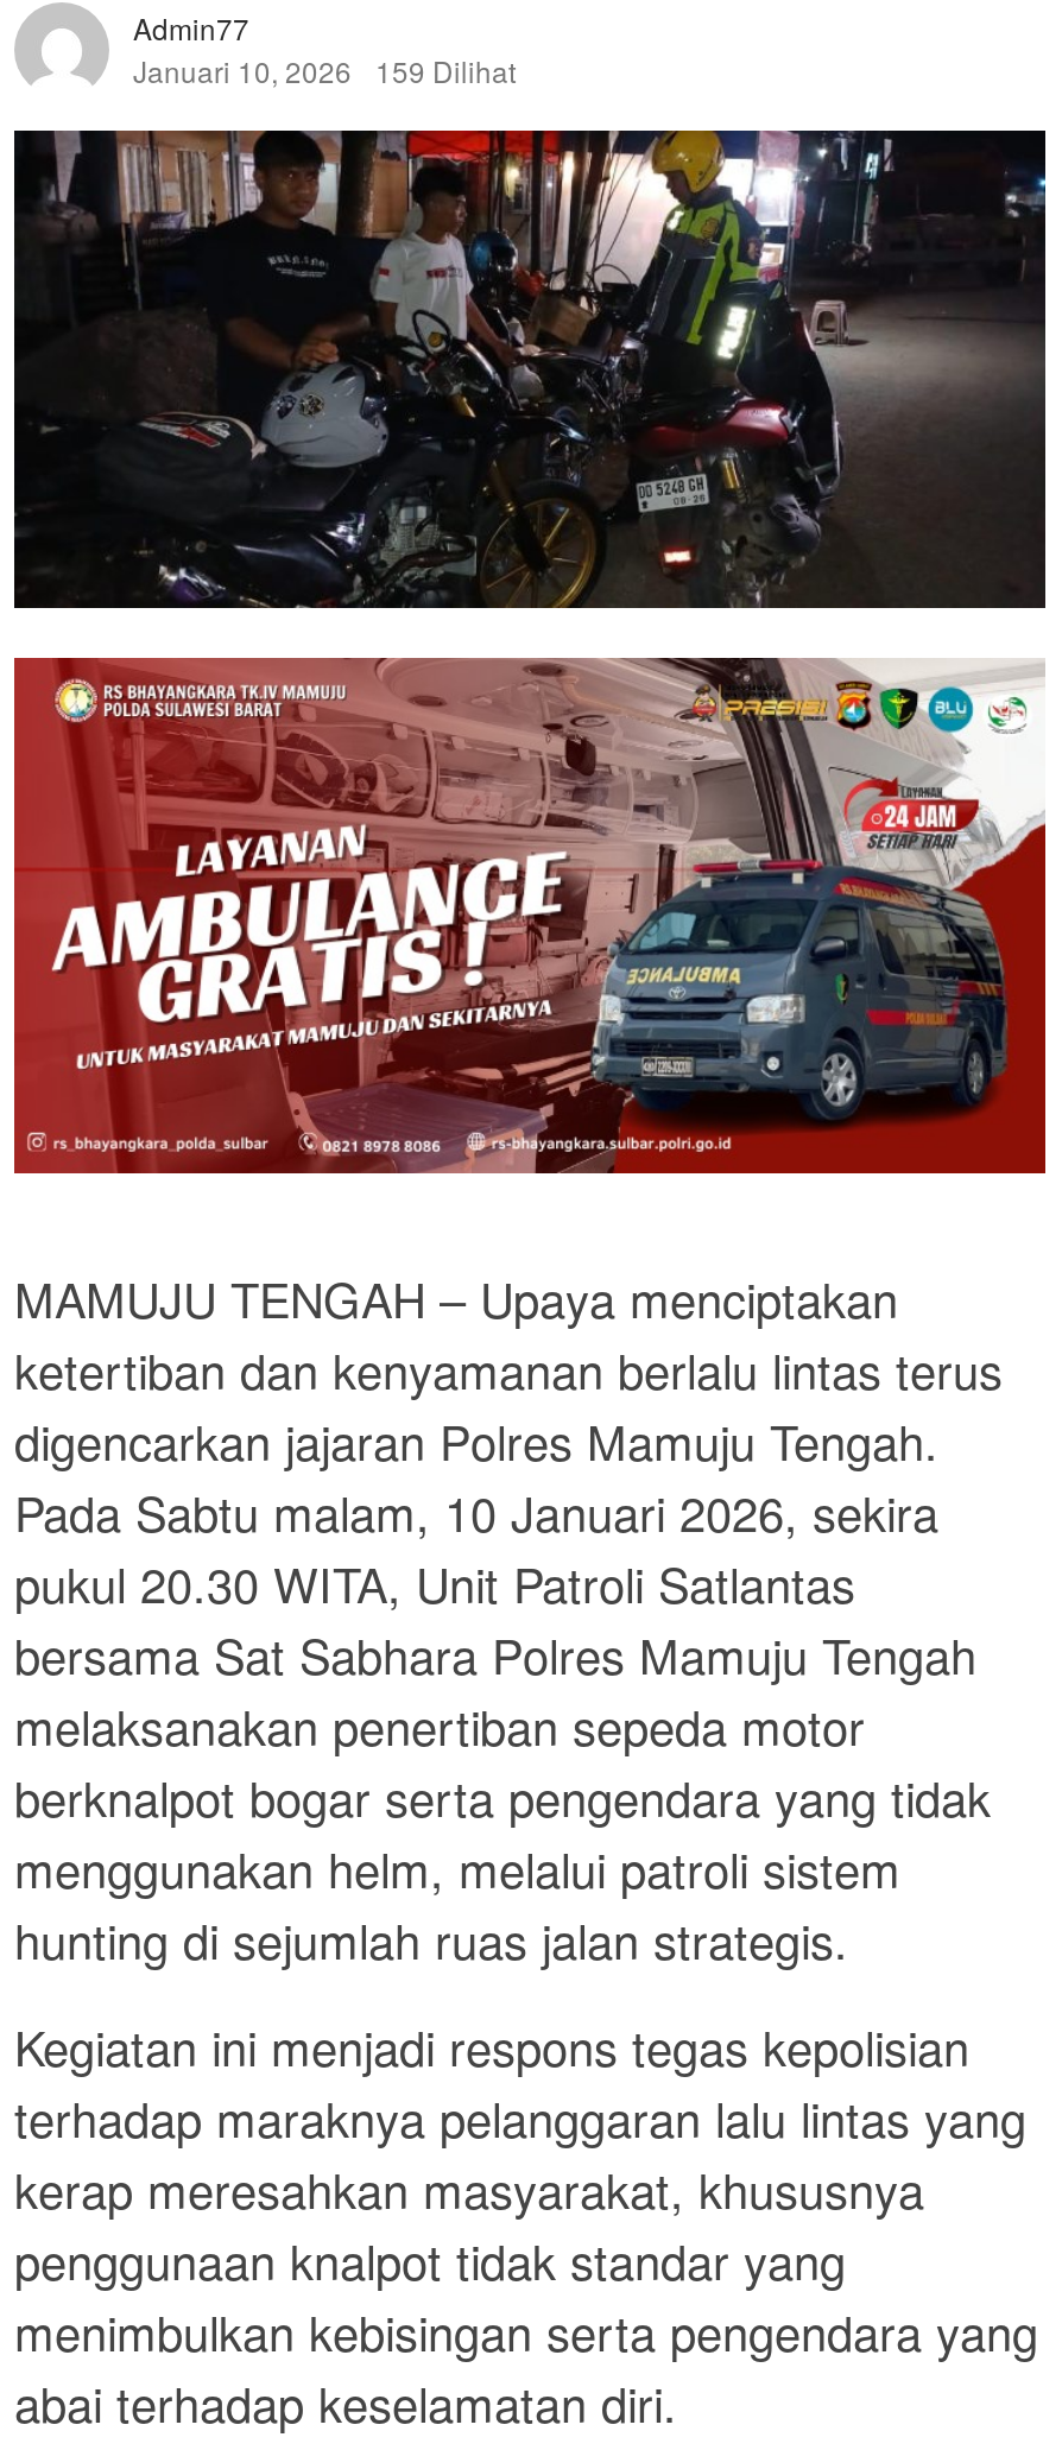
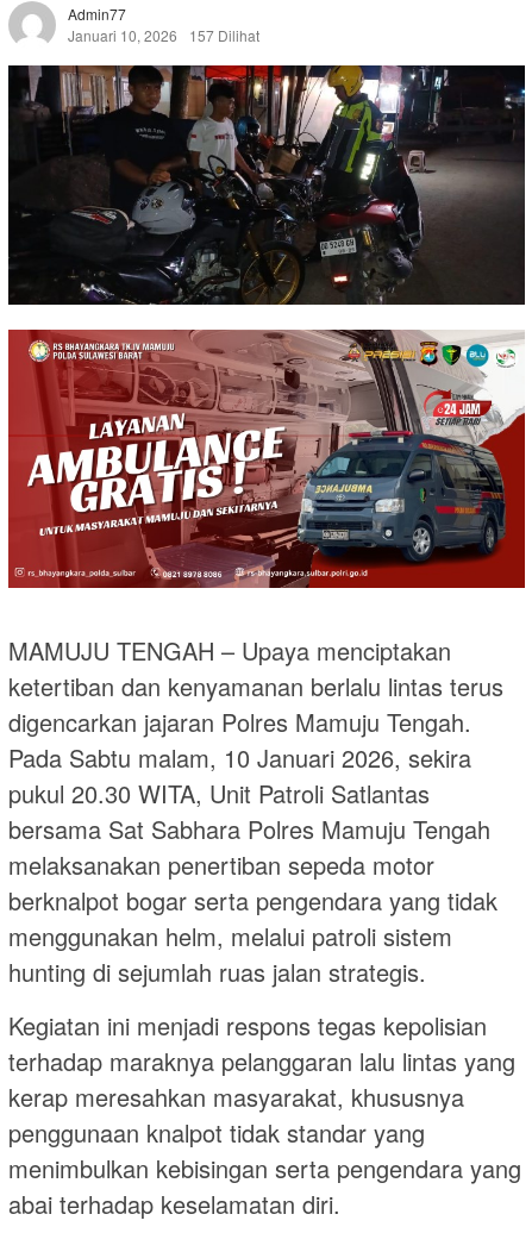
[133,51,516,91] Januari 10, 2026 159 Dilihat -> [68,25,259,46] Januari 10, 2026 157 Dilihat

